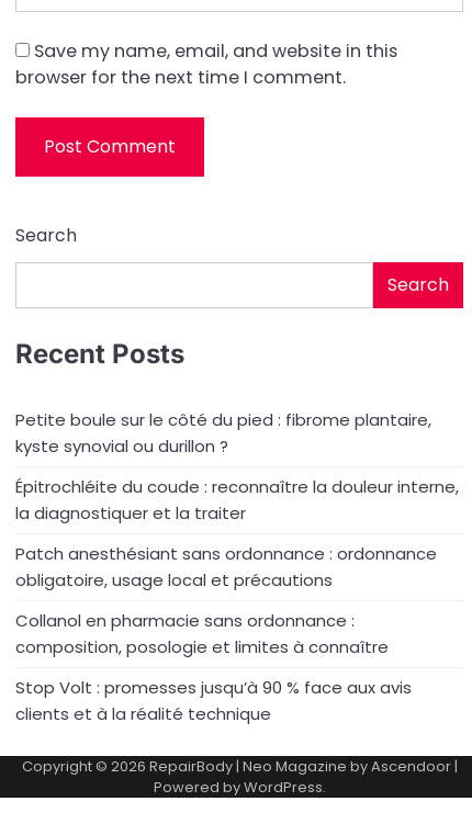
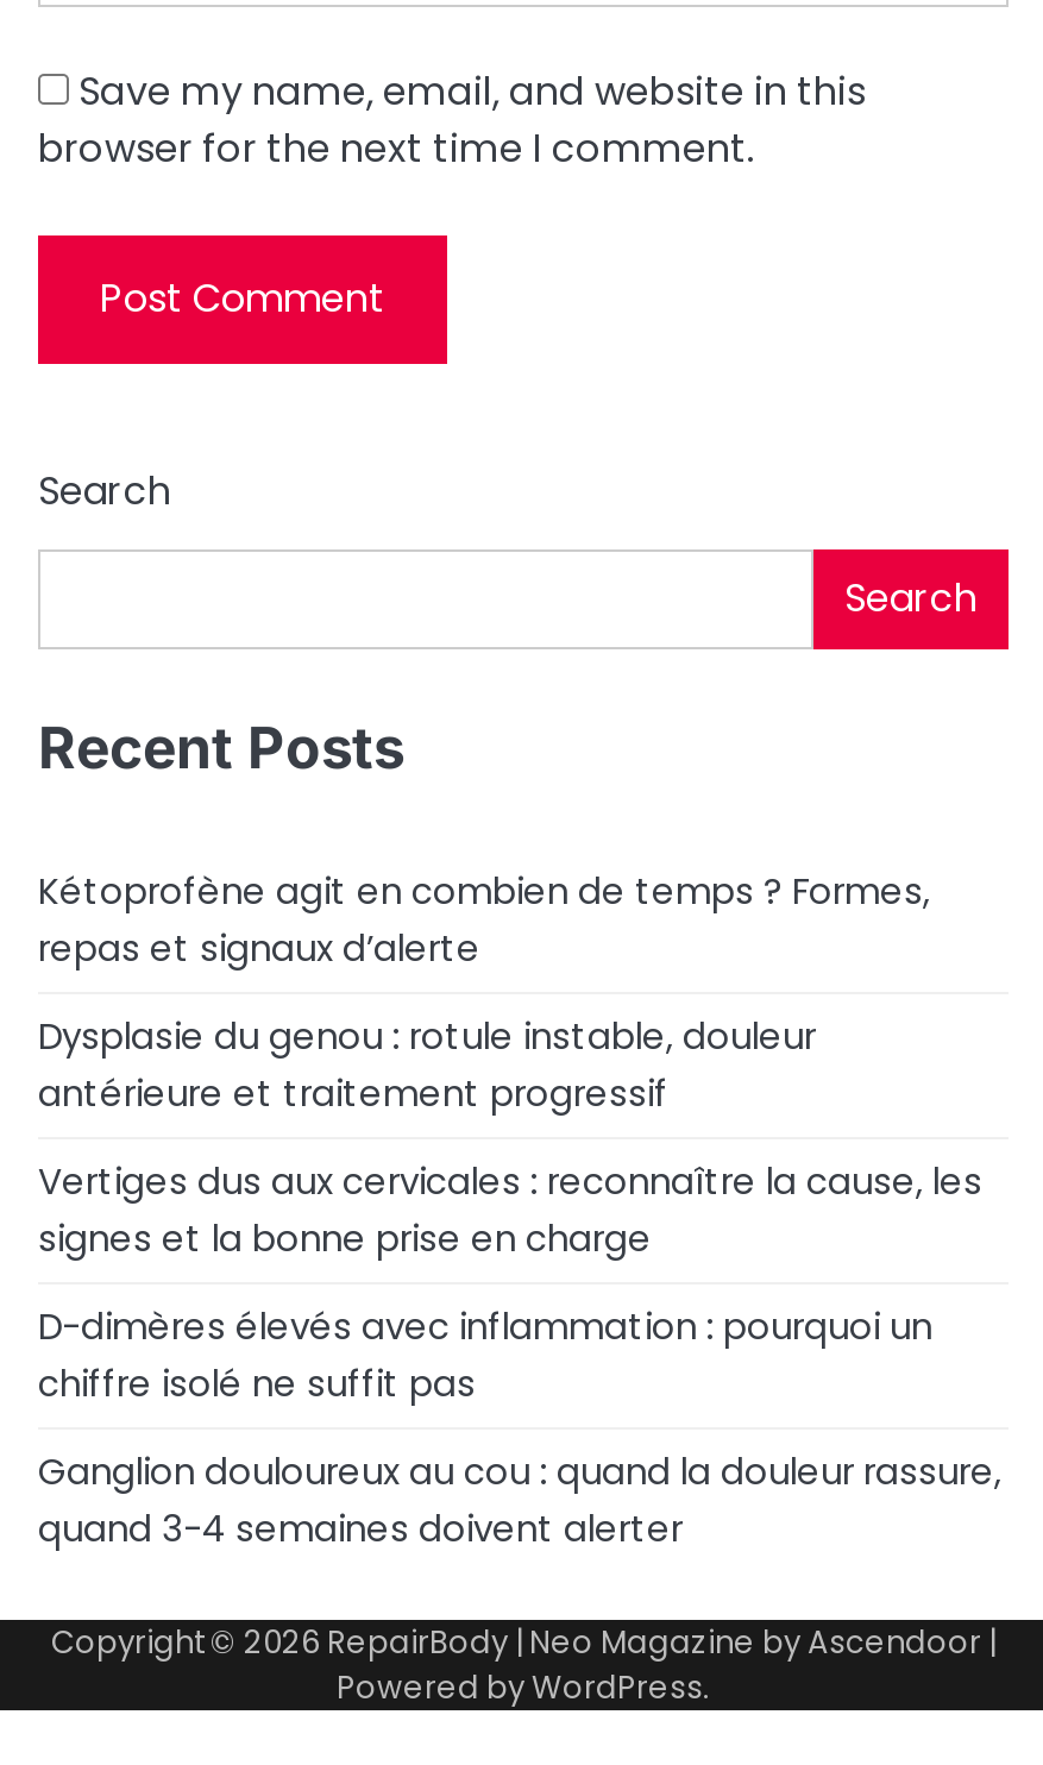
[15,408,431,457] Petite boule sur le côté du pied : fibrome plantaire, | kyste synovial ou durillon ? -> [38,865,930,972] Kétoprofène agit en combien de temps ? Formes, | repas et signaux d’alerte
[15,475,459,524] Épitrochléite du coude : reconnaître la douleur interne, | la diagnostiquer et la traiter -> [38,1010,816,1118] Dysplasie du genou : rotule instable, douleur | antérieure et traitement progressif
[15,542,437,591] Patch anesthésiant sans ordonnance : ordonnance | obligatoire, usage local et précautions -> [38,1156,982,1263] Vertiges dus aux cervicales : reconnaître la cause, les | signes et la bonne prise en charge
[15,609,389,658] Collanol en pharmacie sans ordonnance : | composition, posologie et limites à connaître -> [38,1301,932,1408] D-dimères élevés avec inflammation : pourquoi un | chiffre isolé ne suffit pas
[15,676,412,725] Stop Volt : promesses jusqu’à 90 % face aux avis | clients et à la réalité technique -> [38,1446,1001,1553] Ganglion douloureux au cou : quand la douleur rassure, | quand 3-4 semaines doivent alerter

